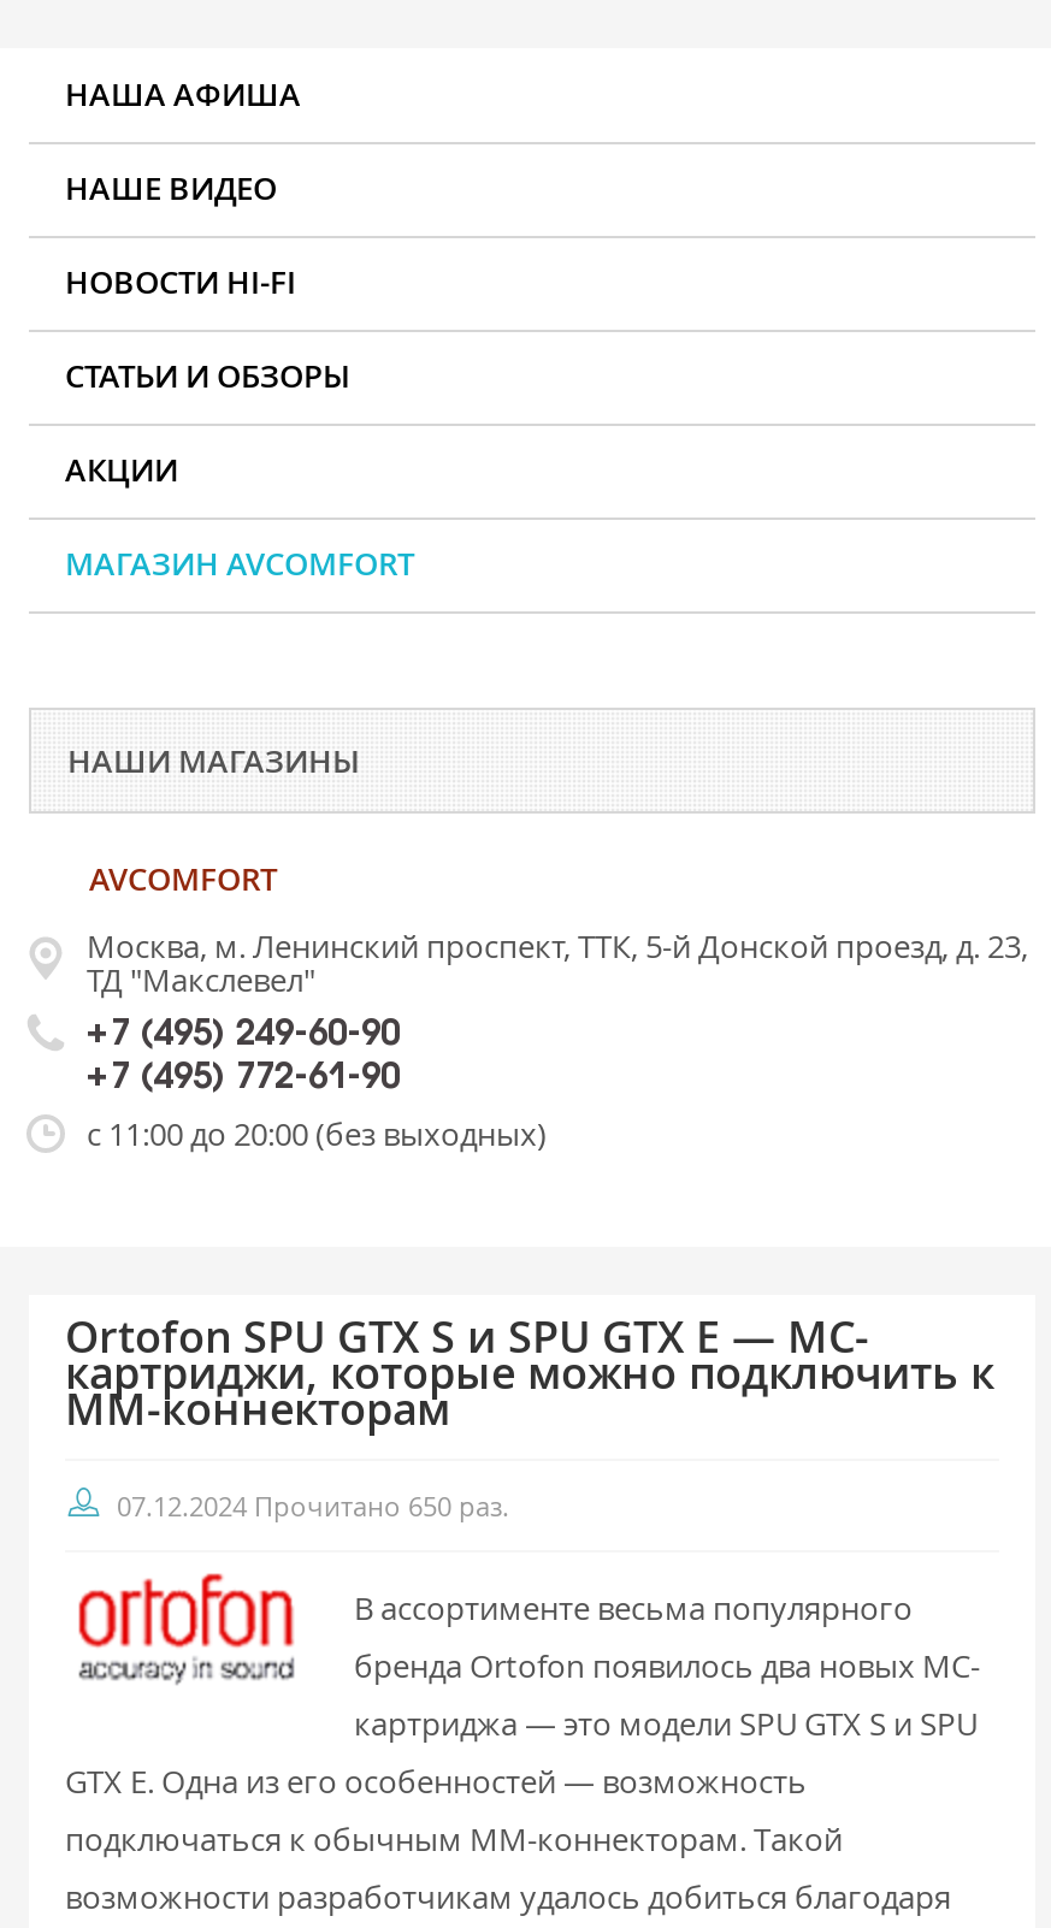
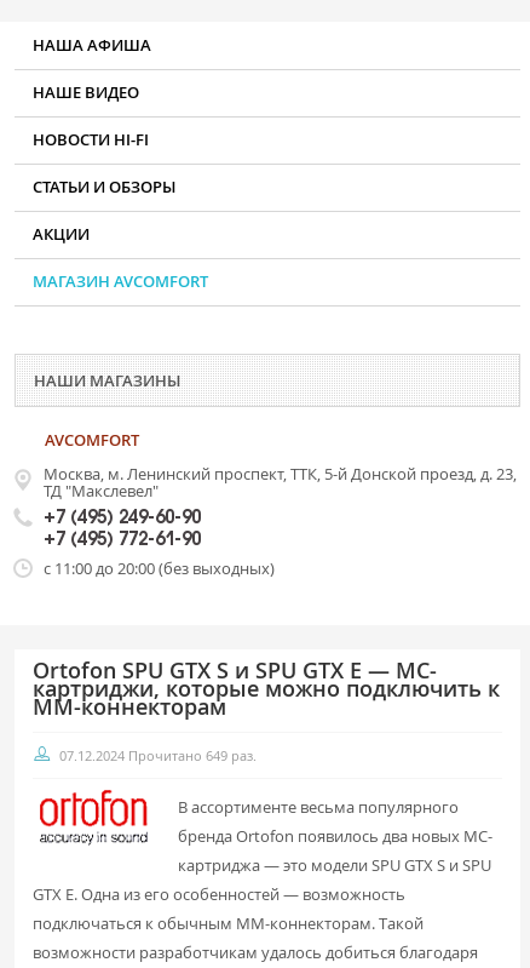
[117,1488,509,1524] 07.12.2024 Прочитано 650 раз. -> [59,746,256,764] 07.12.2024 Прочитано 649 раз.

